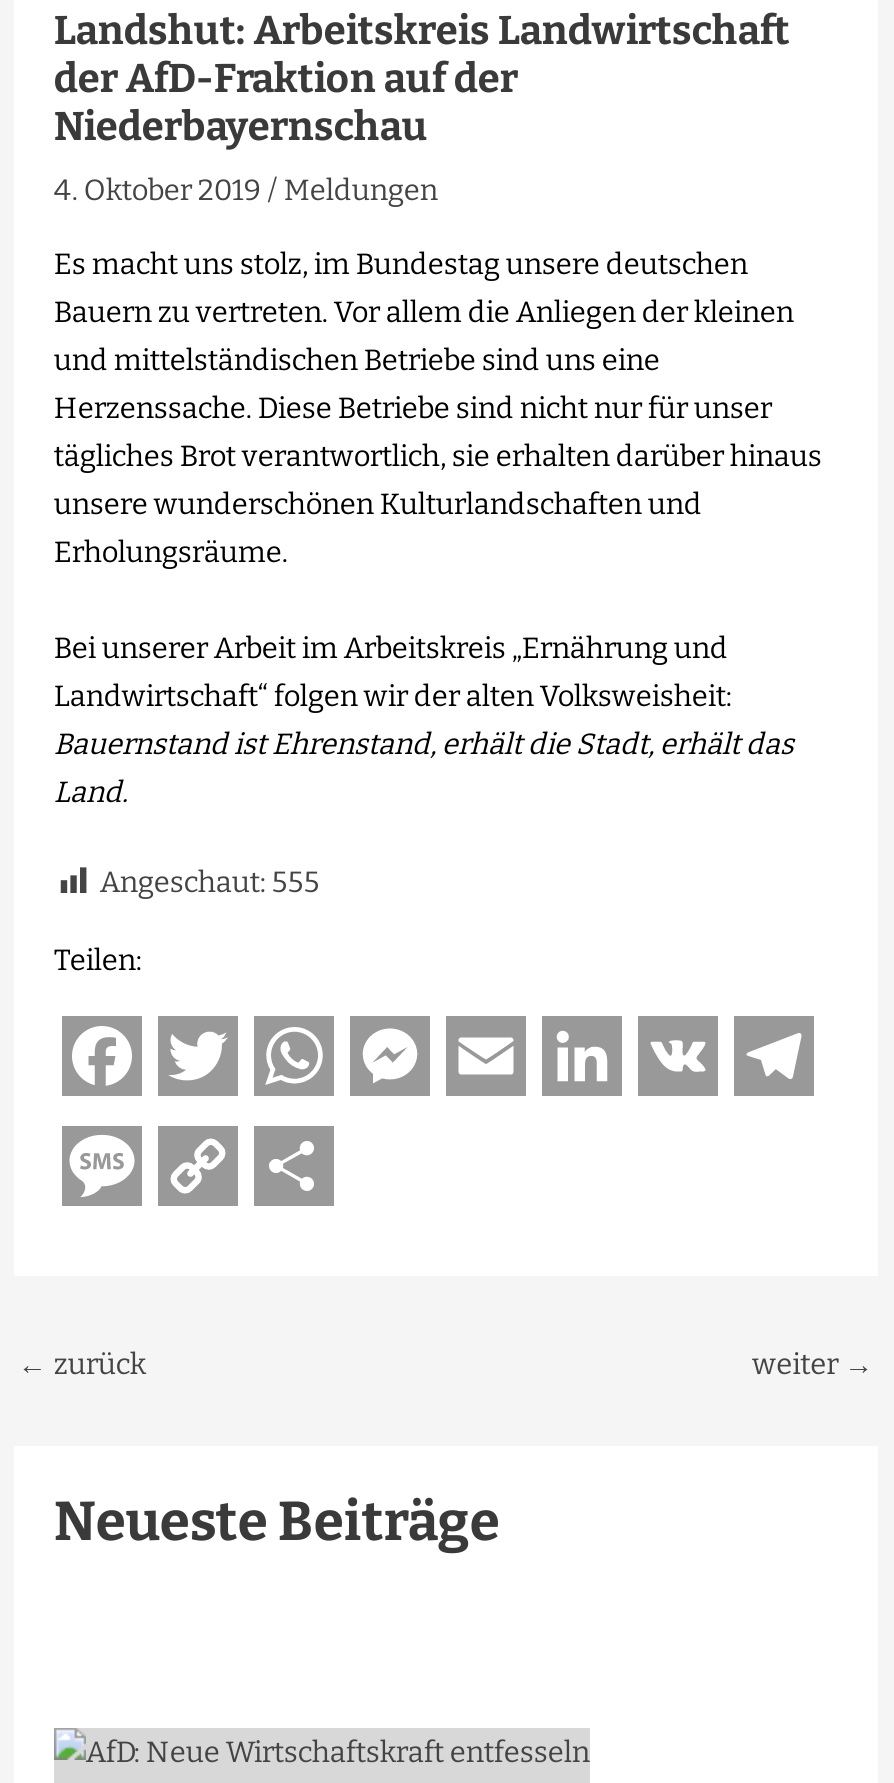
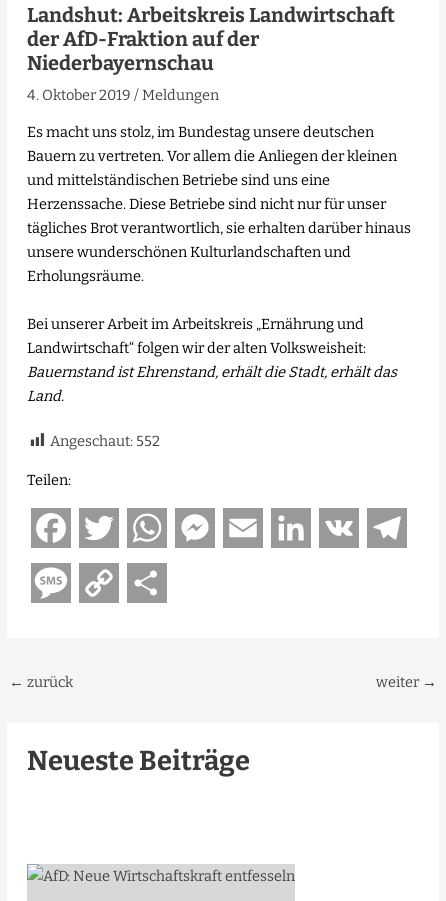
[100,864,320,900] Angeschaut: 555 -> [50,432,160,450] Angeschaut: 552

